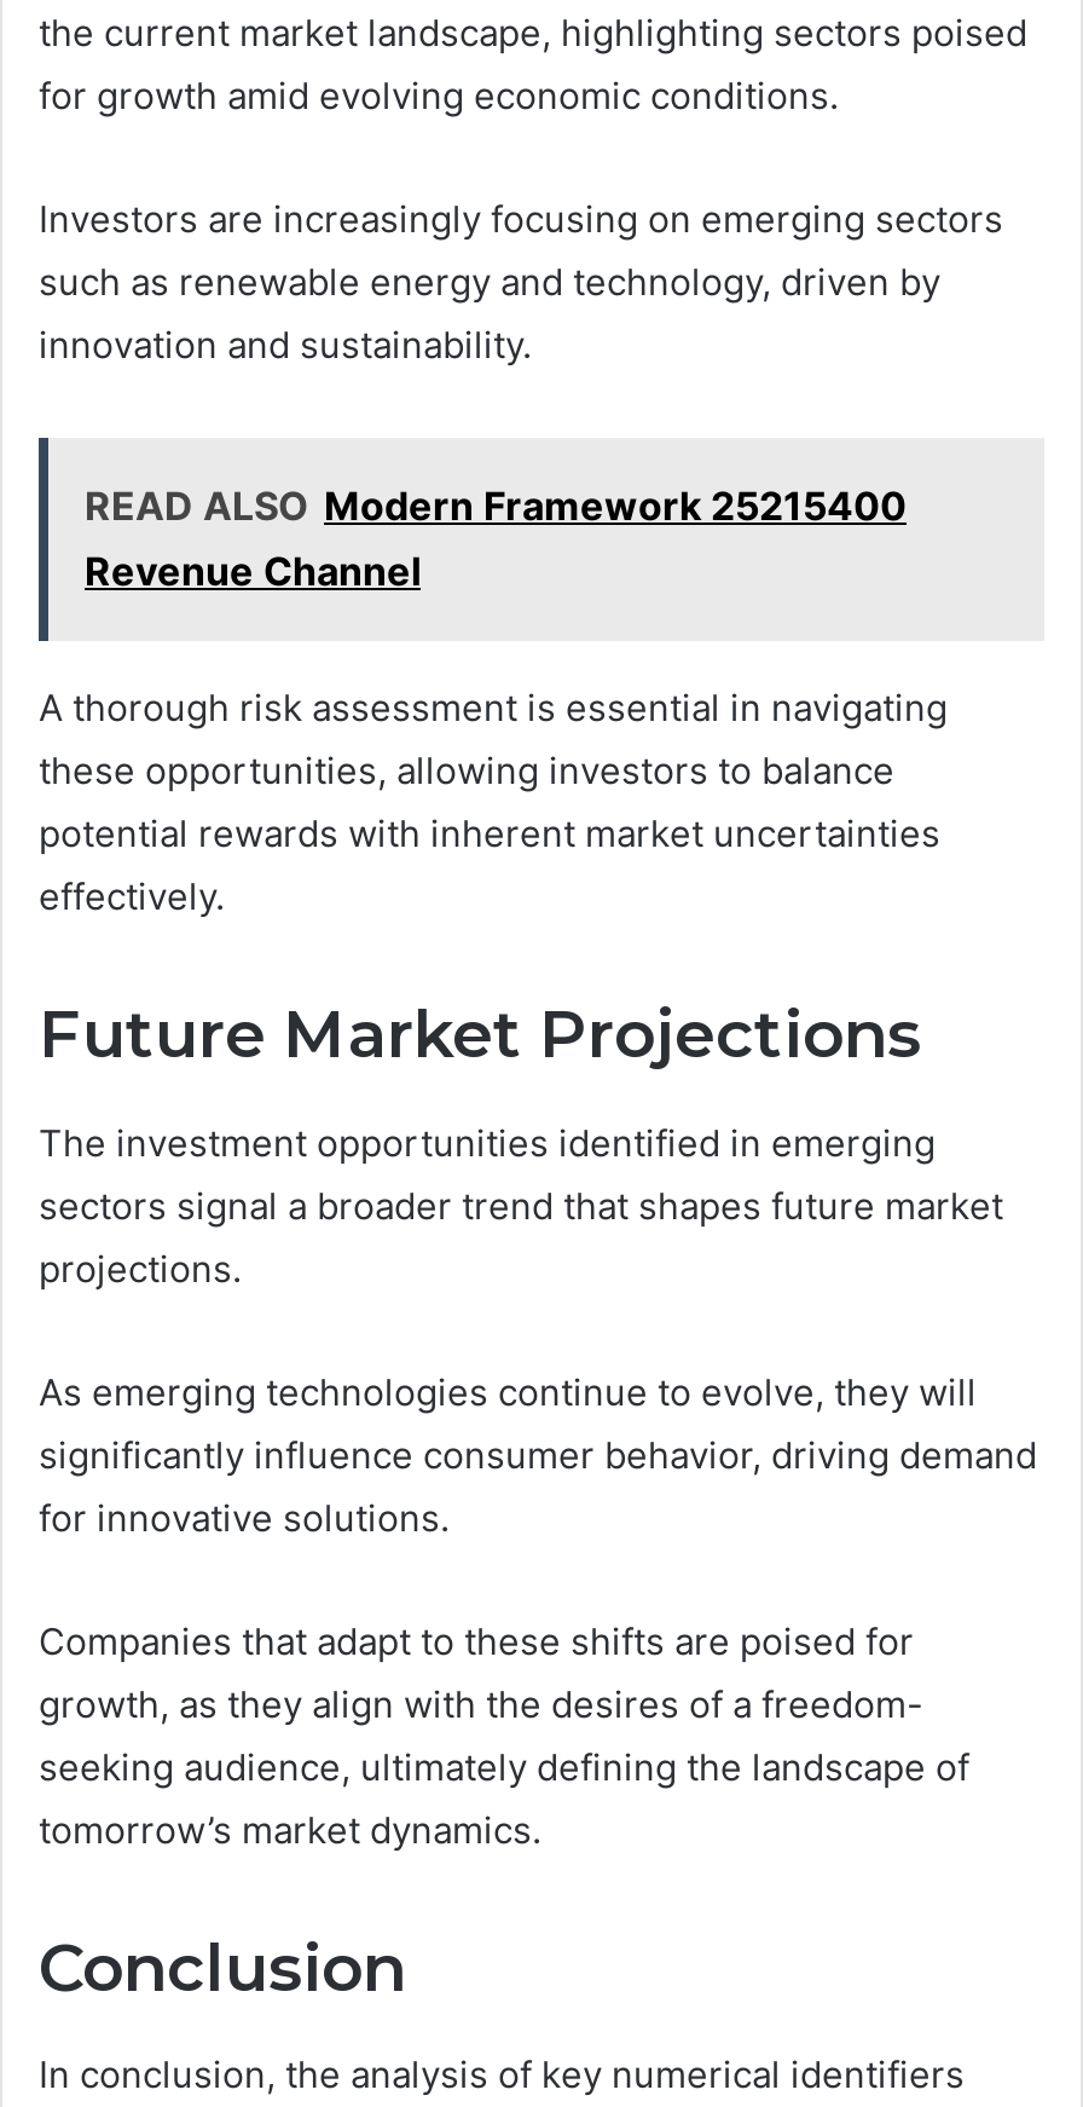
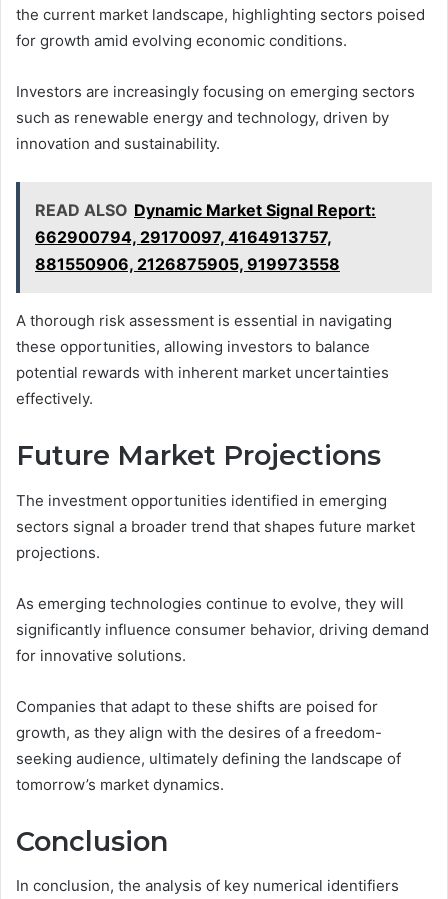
[85,482,907,596] READ ALSO Modern Framework 25215400 | Revenue Channel -> [35,200,376,274] READ ALSO Dynamic Market Signal Report: | 662900794, 29170097, 4164913757, | 881550906, 2126875905, 919973558

